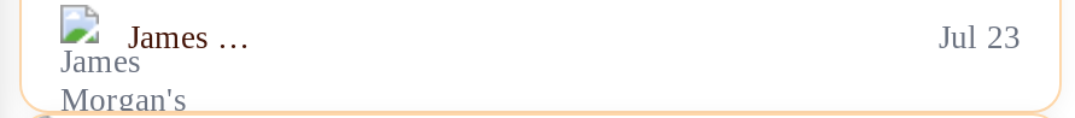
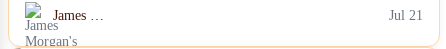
[939,20,1021,57] Jul 23 -> [389,8,423,23] Jul 21

